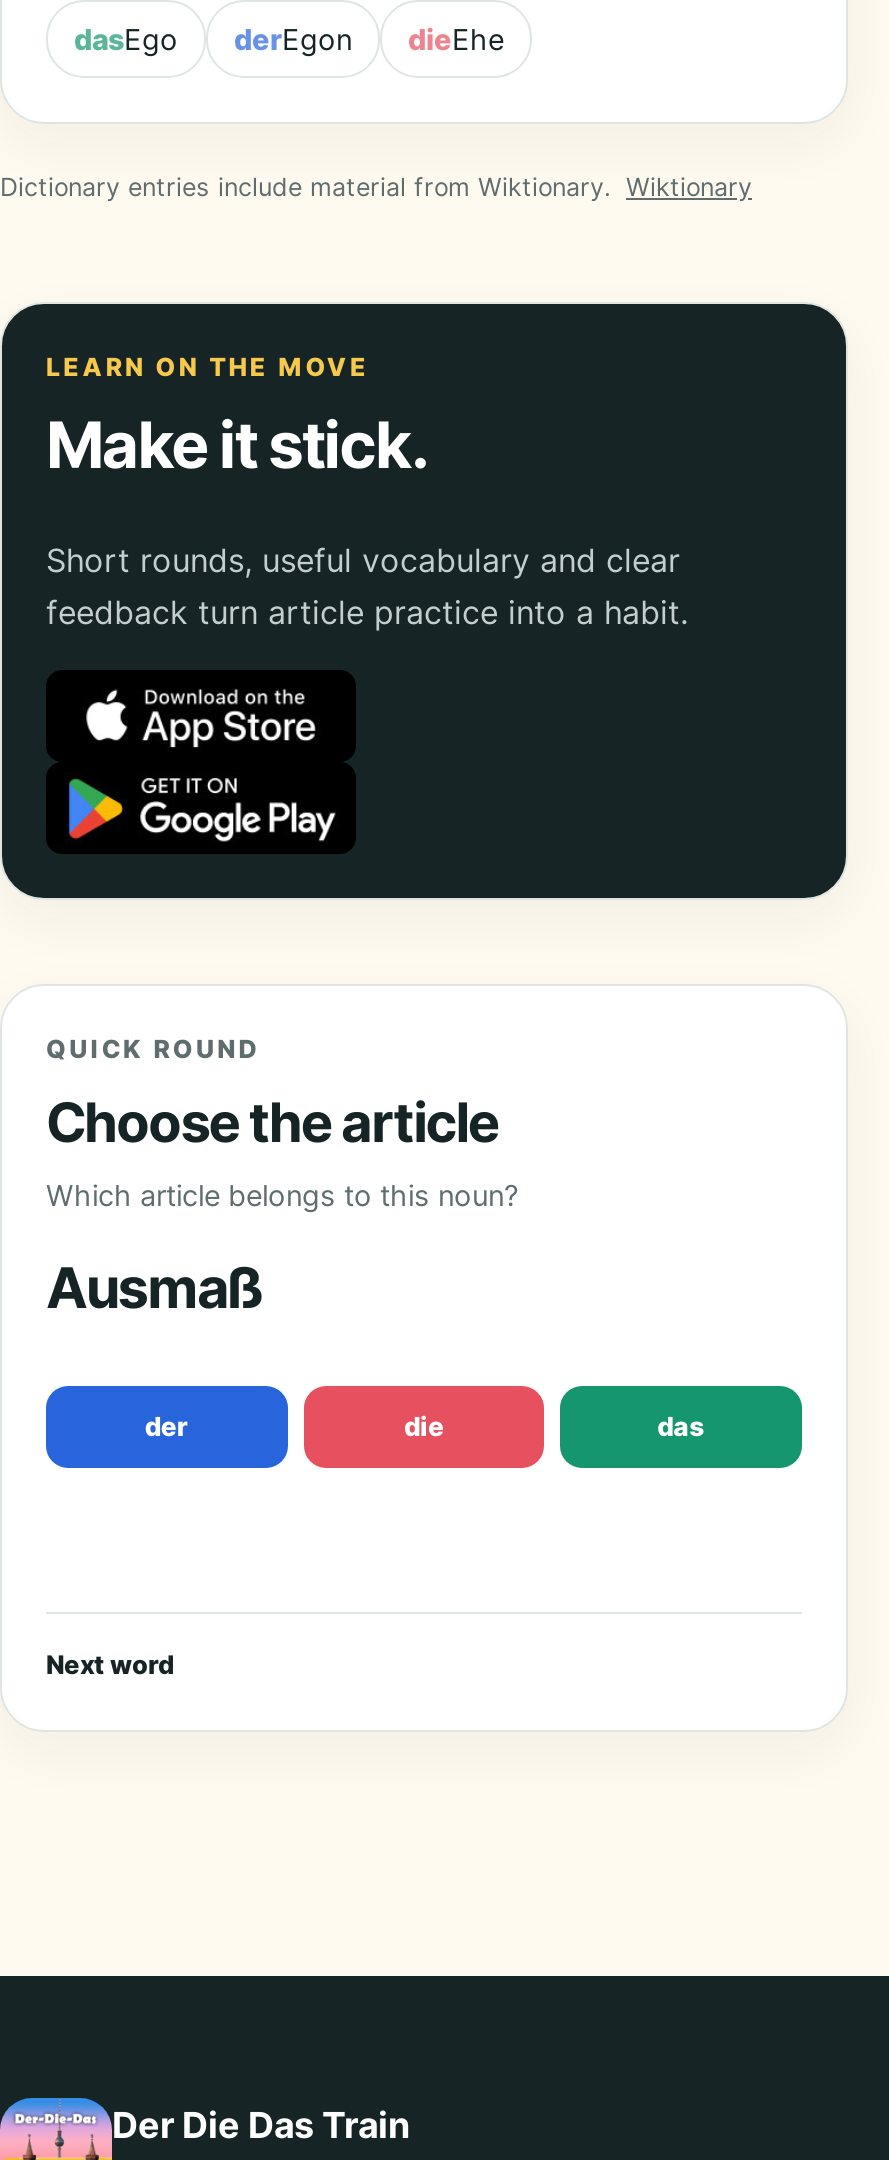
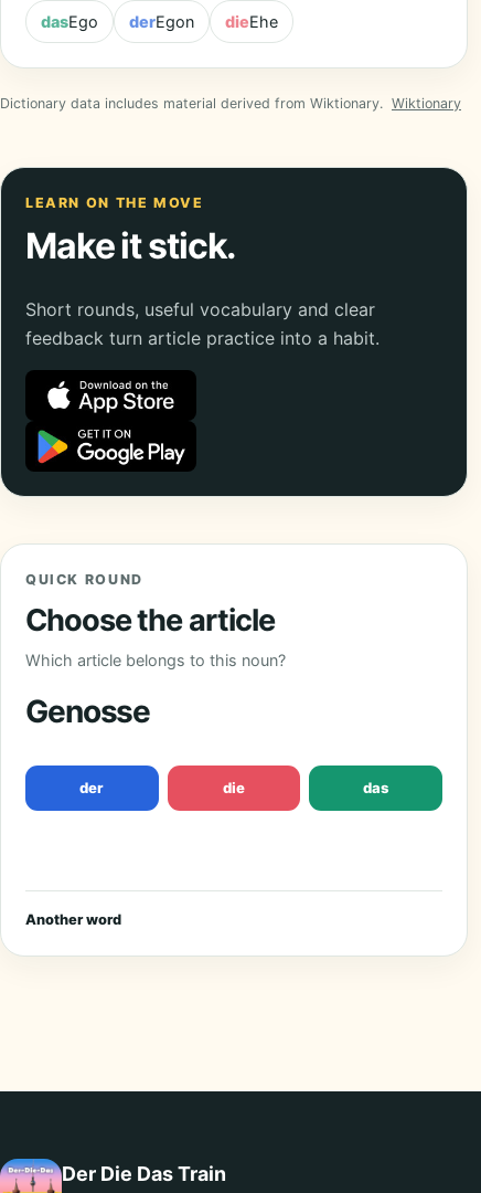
[0,173,752,203] Dictionary entries include material from Wiktionary. Wiktionary -> [0,96,461,112] Dictionary data includes material derived from Wiktionary. Wiktionary
[46,1255,263,1323] Ausmaß -> [25,693,150,731] Genosse
[46,1650,174,1680] Next word -> [25,911,121,928] Another word

